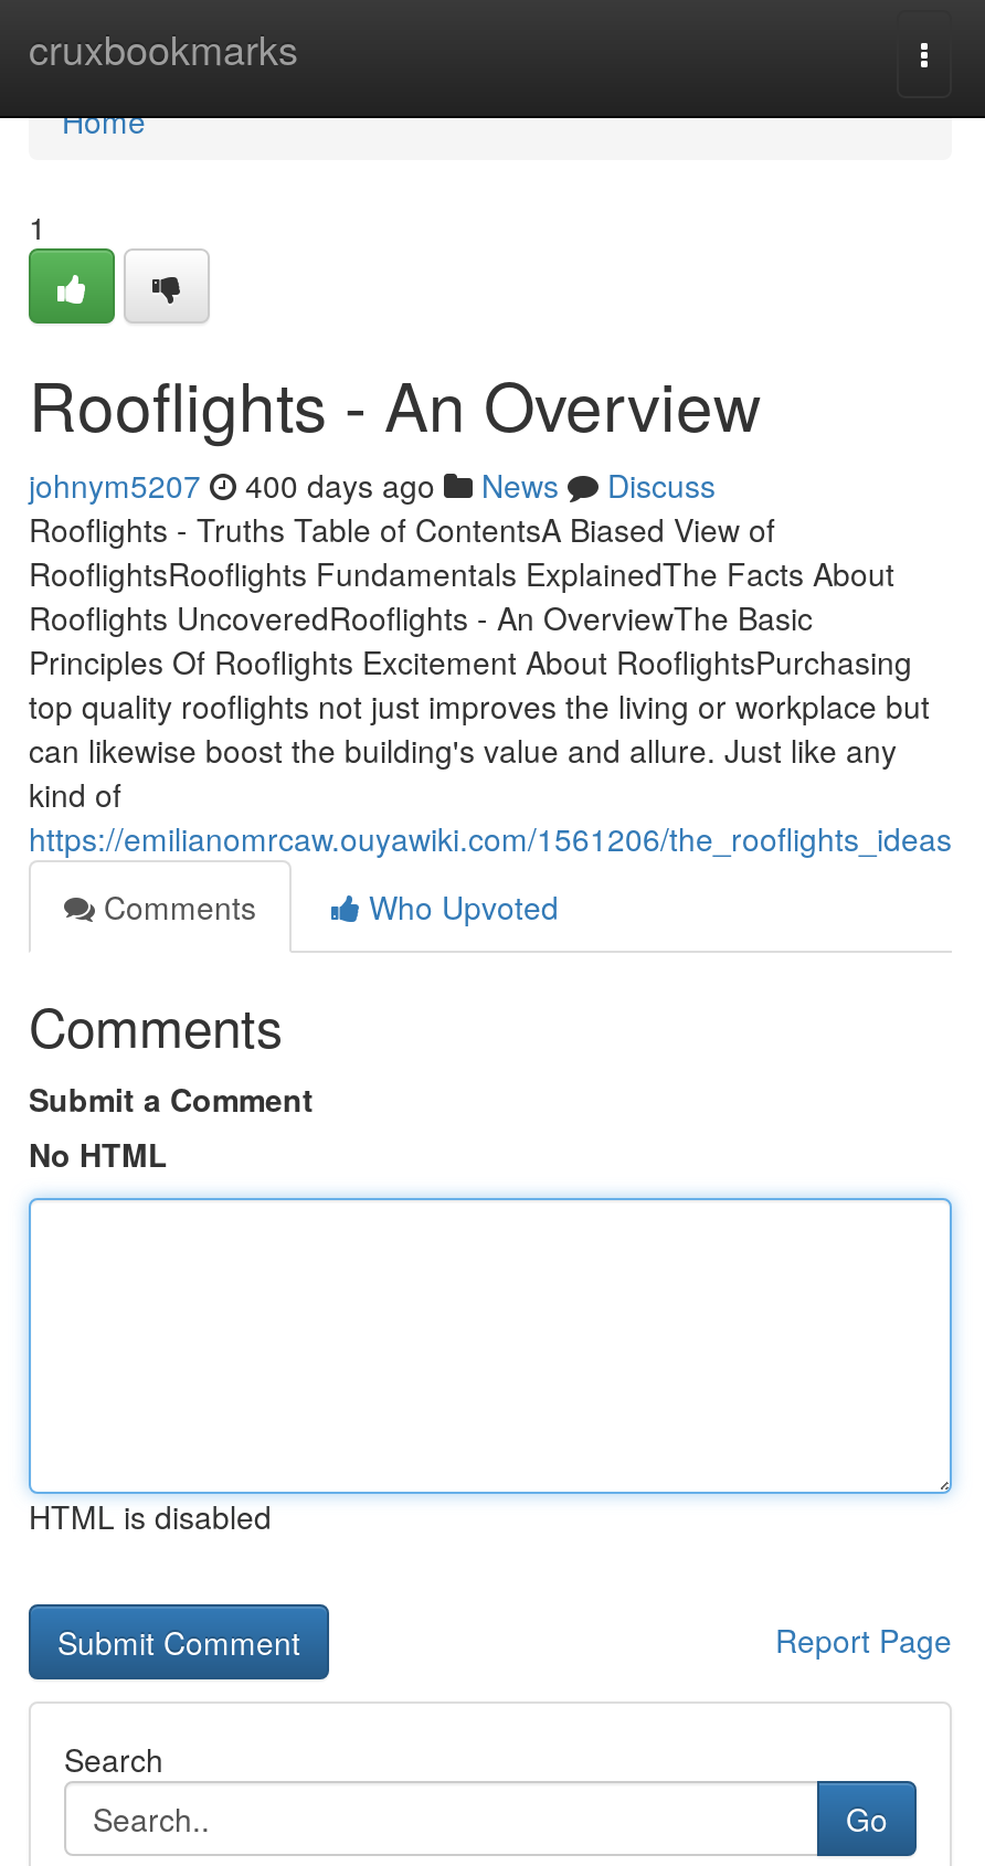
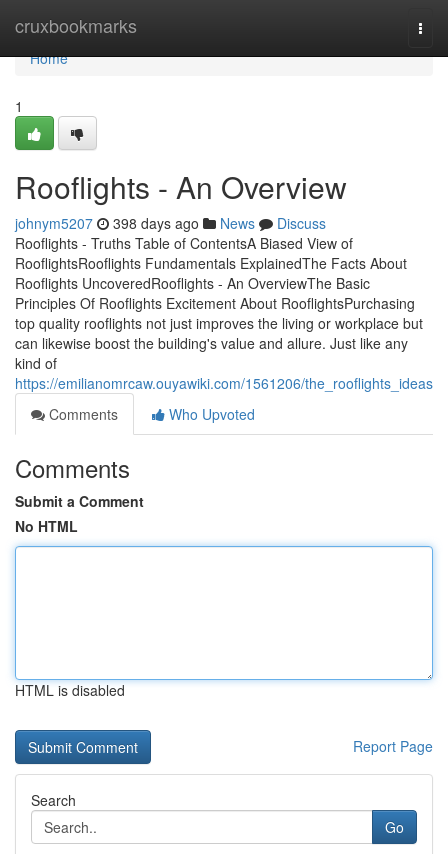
[29,463,716,507] johnym5207 400 days ago News Discuss -> [15,213,326,233] johnym5207 398 days ago News Discuss

